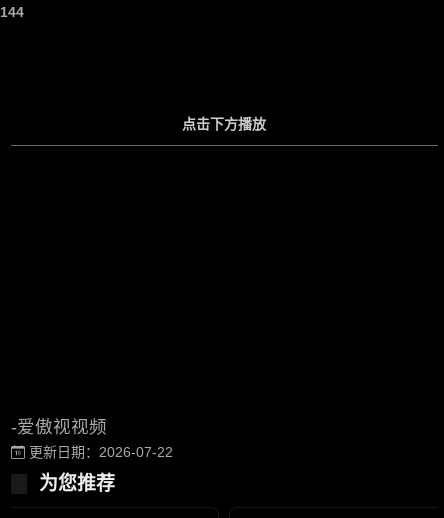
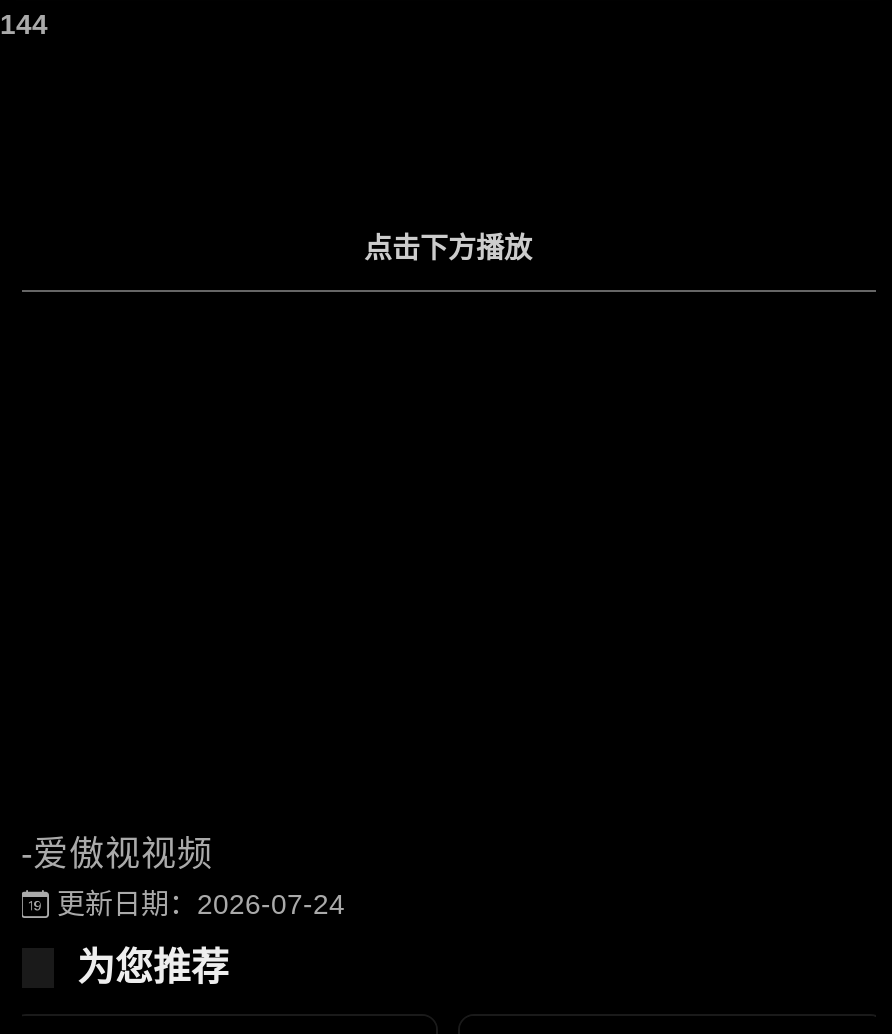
[24,444,172,460] 更新日期：2026-07-22 -> [49,888,345,920] 更新日期：2026-07-24

